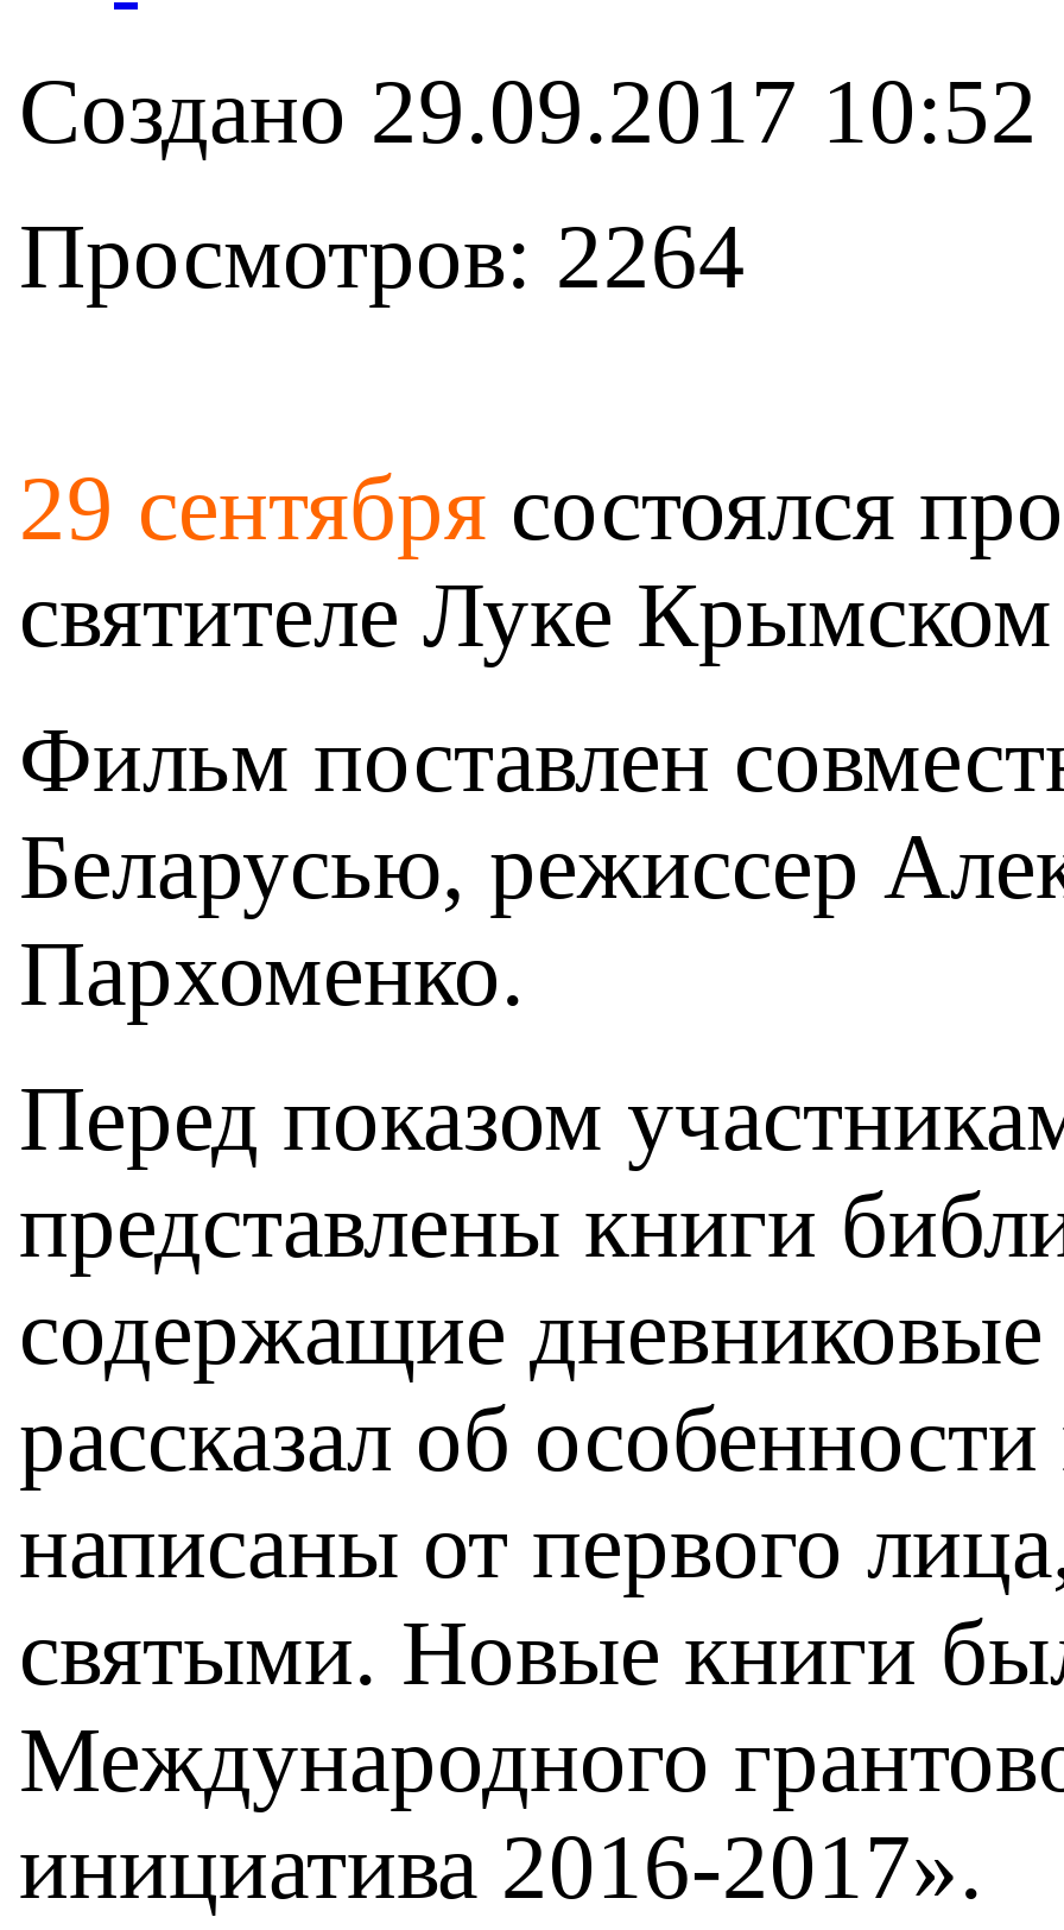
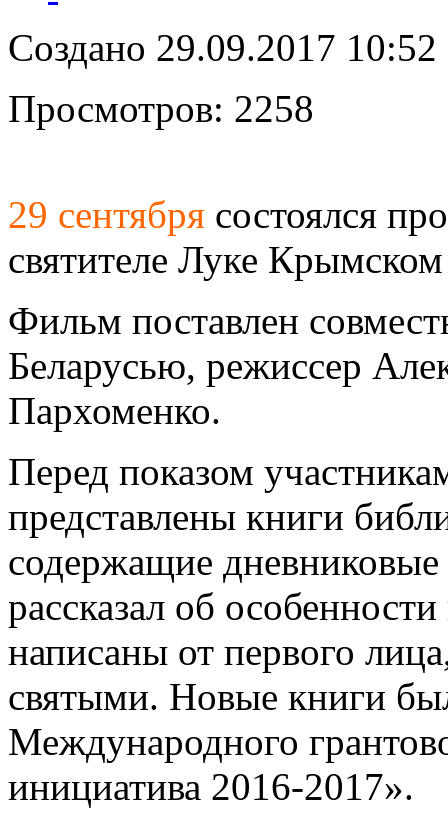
[19,204,746,306] Просмотров: 2264 -> [8,87,314,130] Просмотров: 2258

